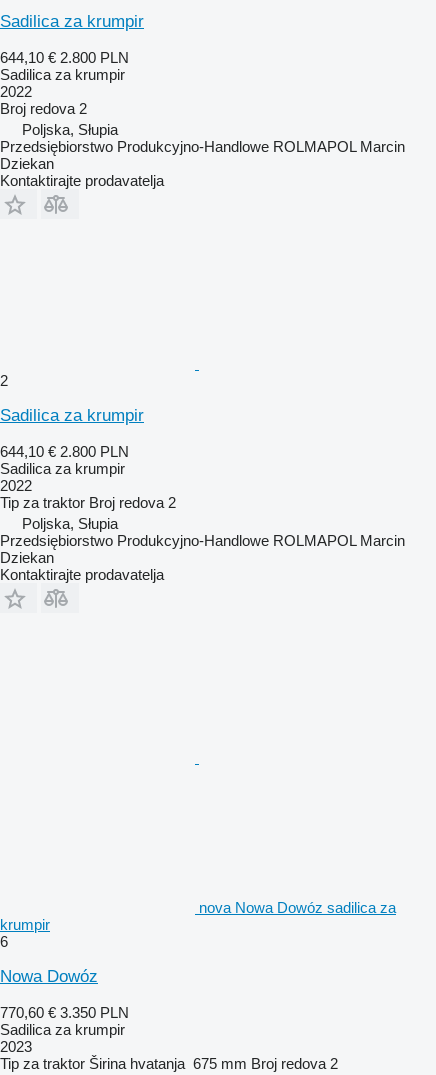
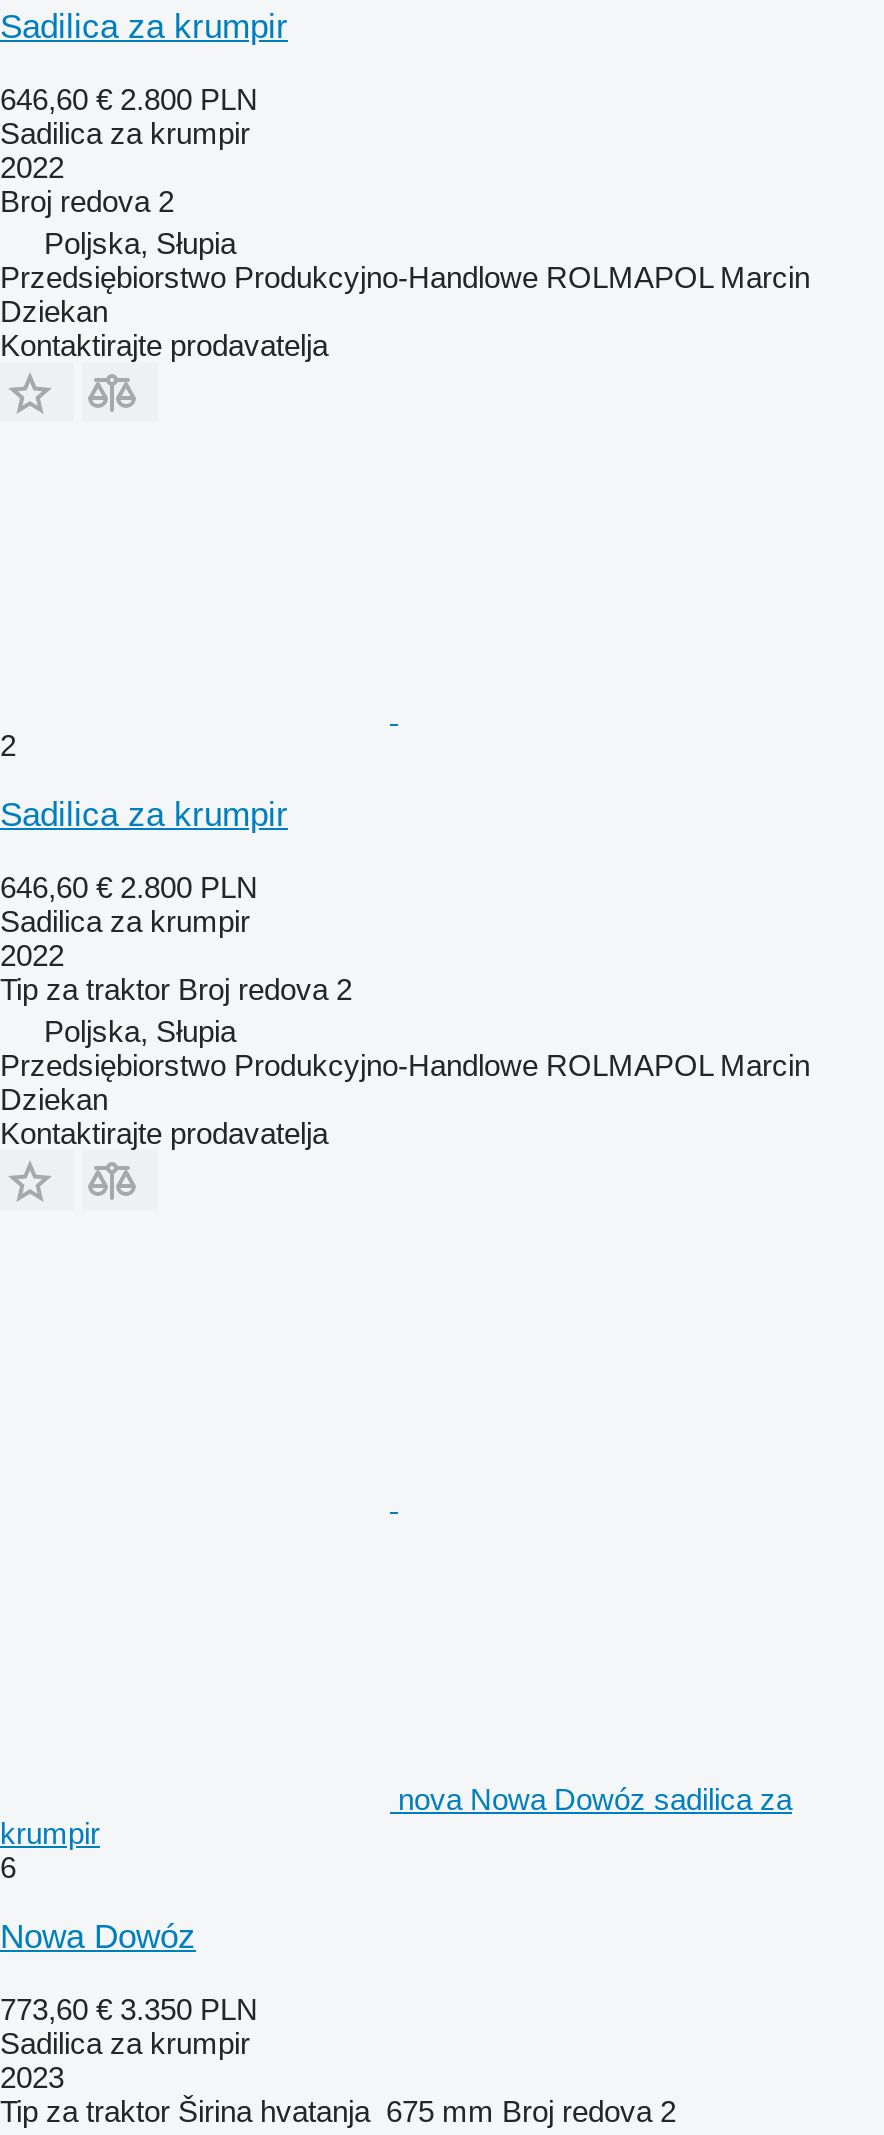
[0,49,129,66] 644,10 € 2.800 PLN -> [0,83,258,117] 646,60 € 2.800 PLN
[0,443,129,460] 644,10 € 2.800 PLN -> [0,871,258,905] 646,60 € 2.800 PLN
[0,1004,129,1021] 770,60 € 3.350 PLN -> [0,1993,258,2027] 773,60 € 3.350 PLN

